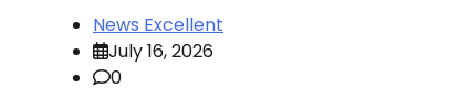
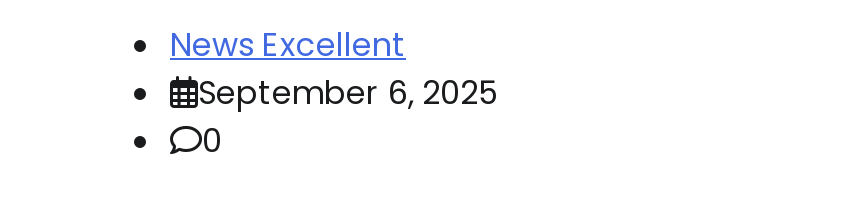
[108,39,213,64] July 16, 2026 -> [198,70,498,116] September 6, 2025

